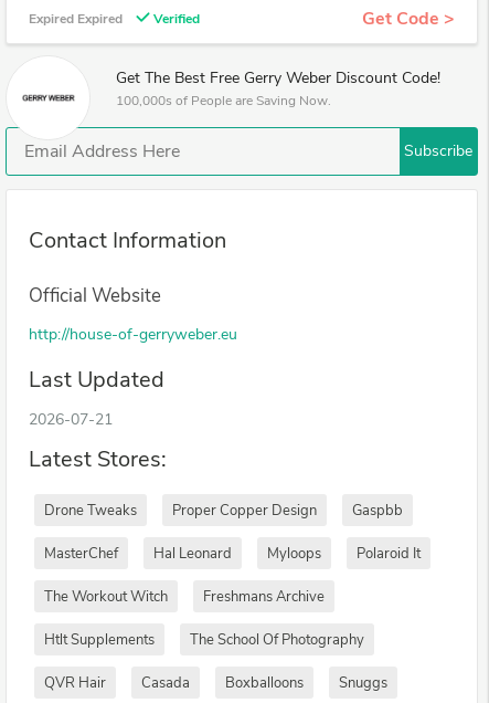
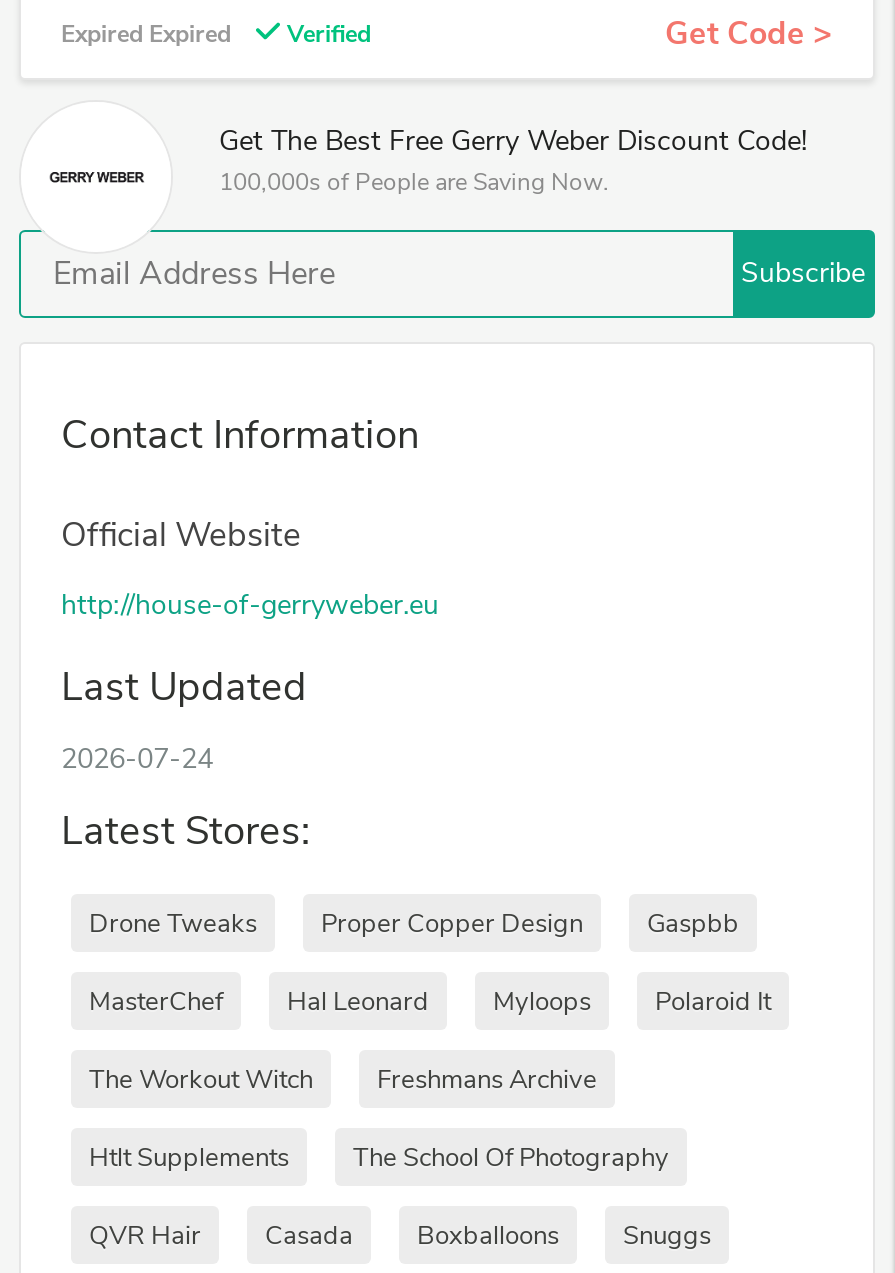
[29,408,113,429] 2026-07-21 -> [61,739,213,777] 2026-07-24

